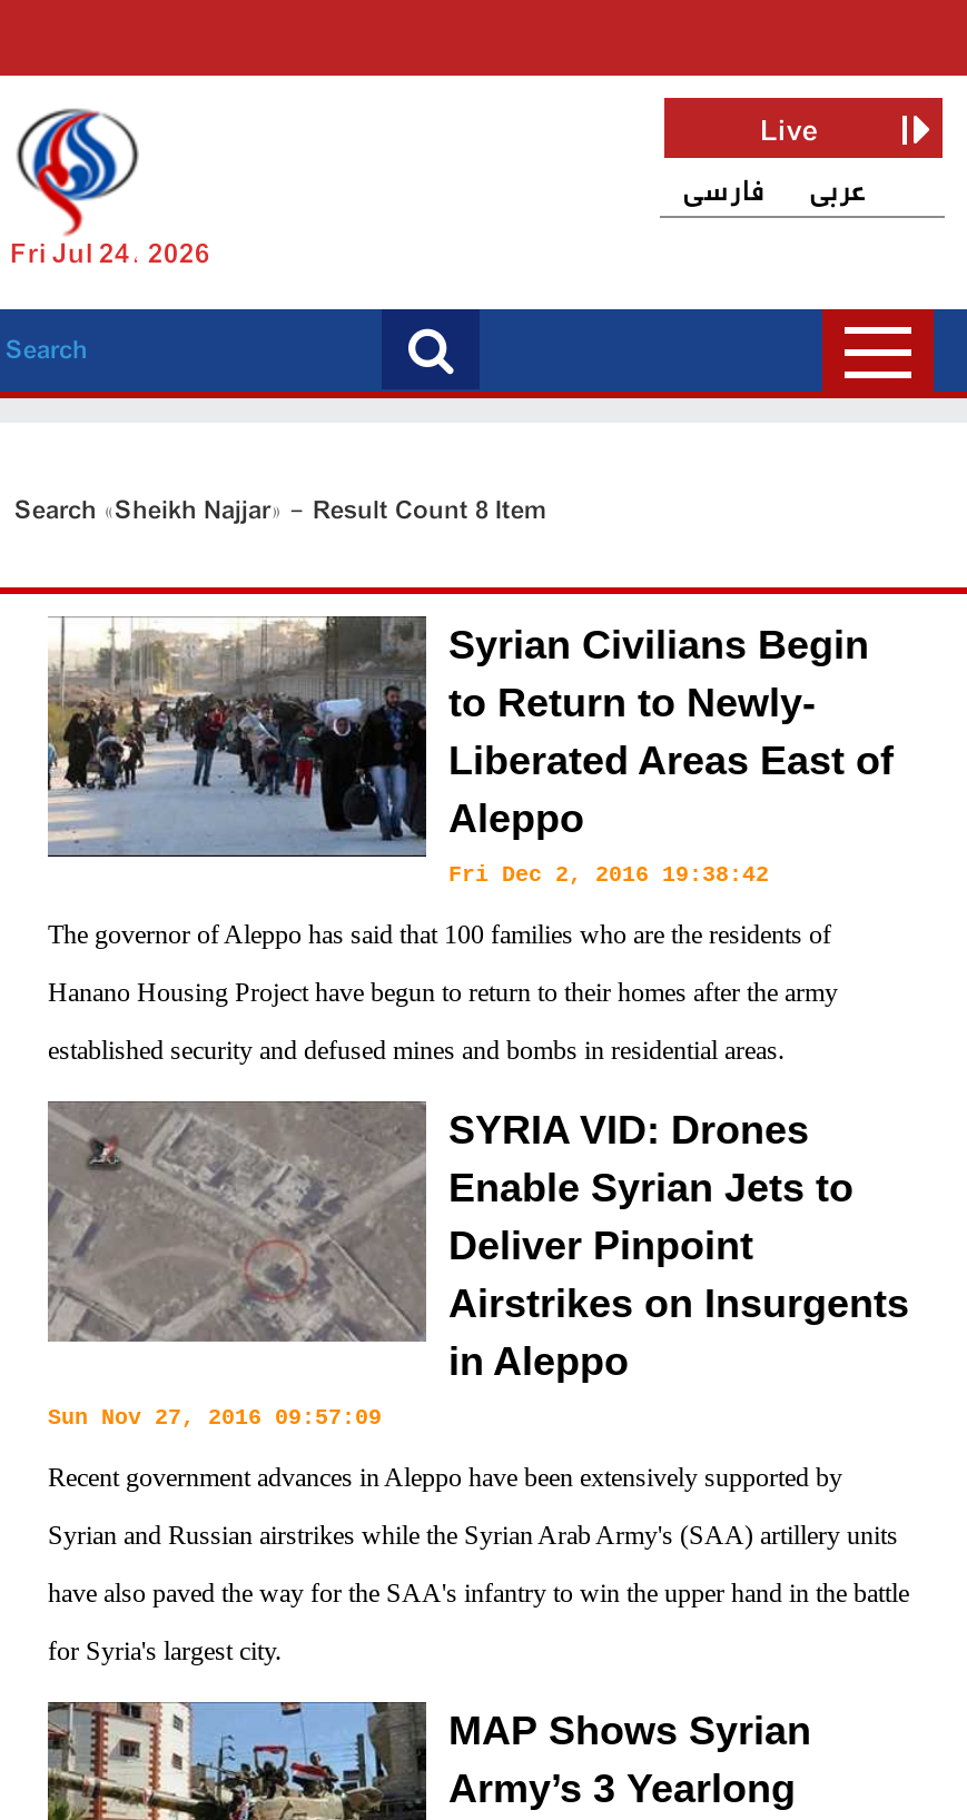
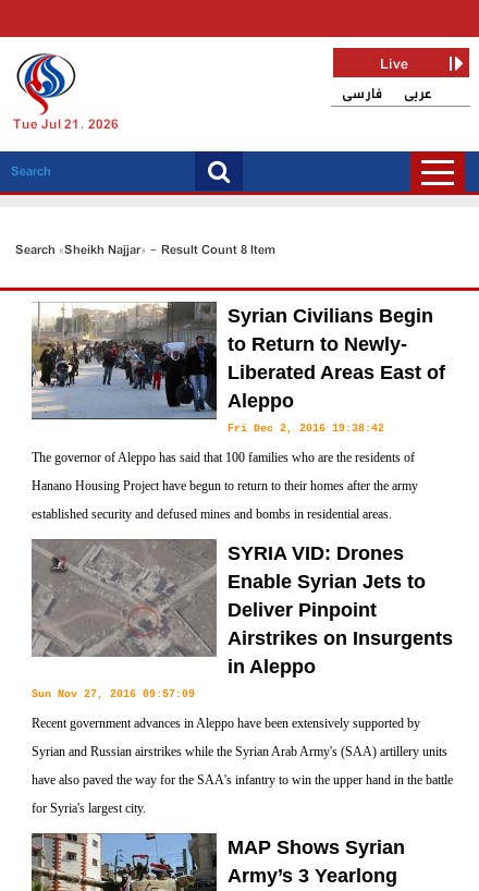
[10,234,210,278] Fri Jul 24, 2026 -> [13,114,119,136] Tue Jul 21, 2026

